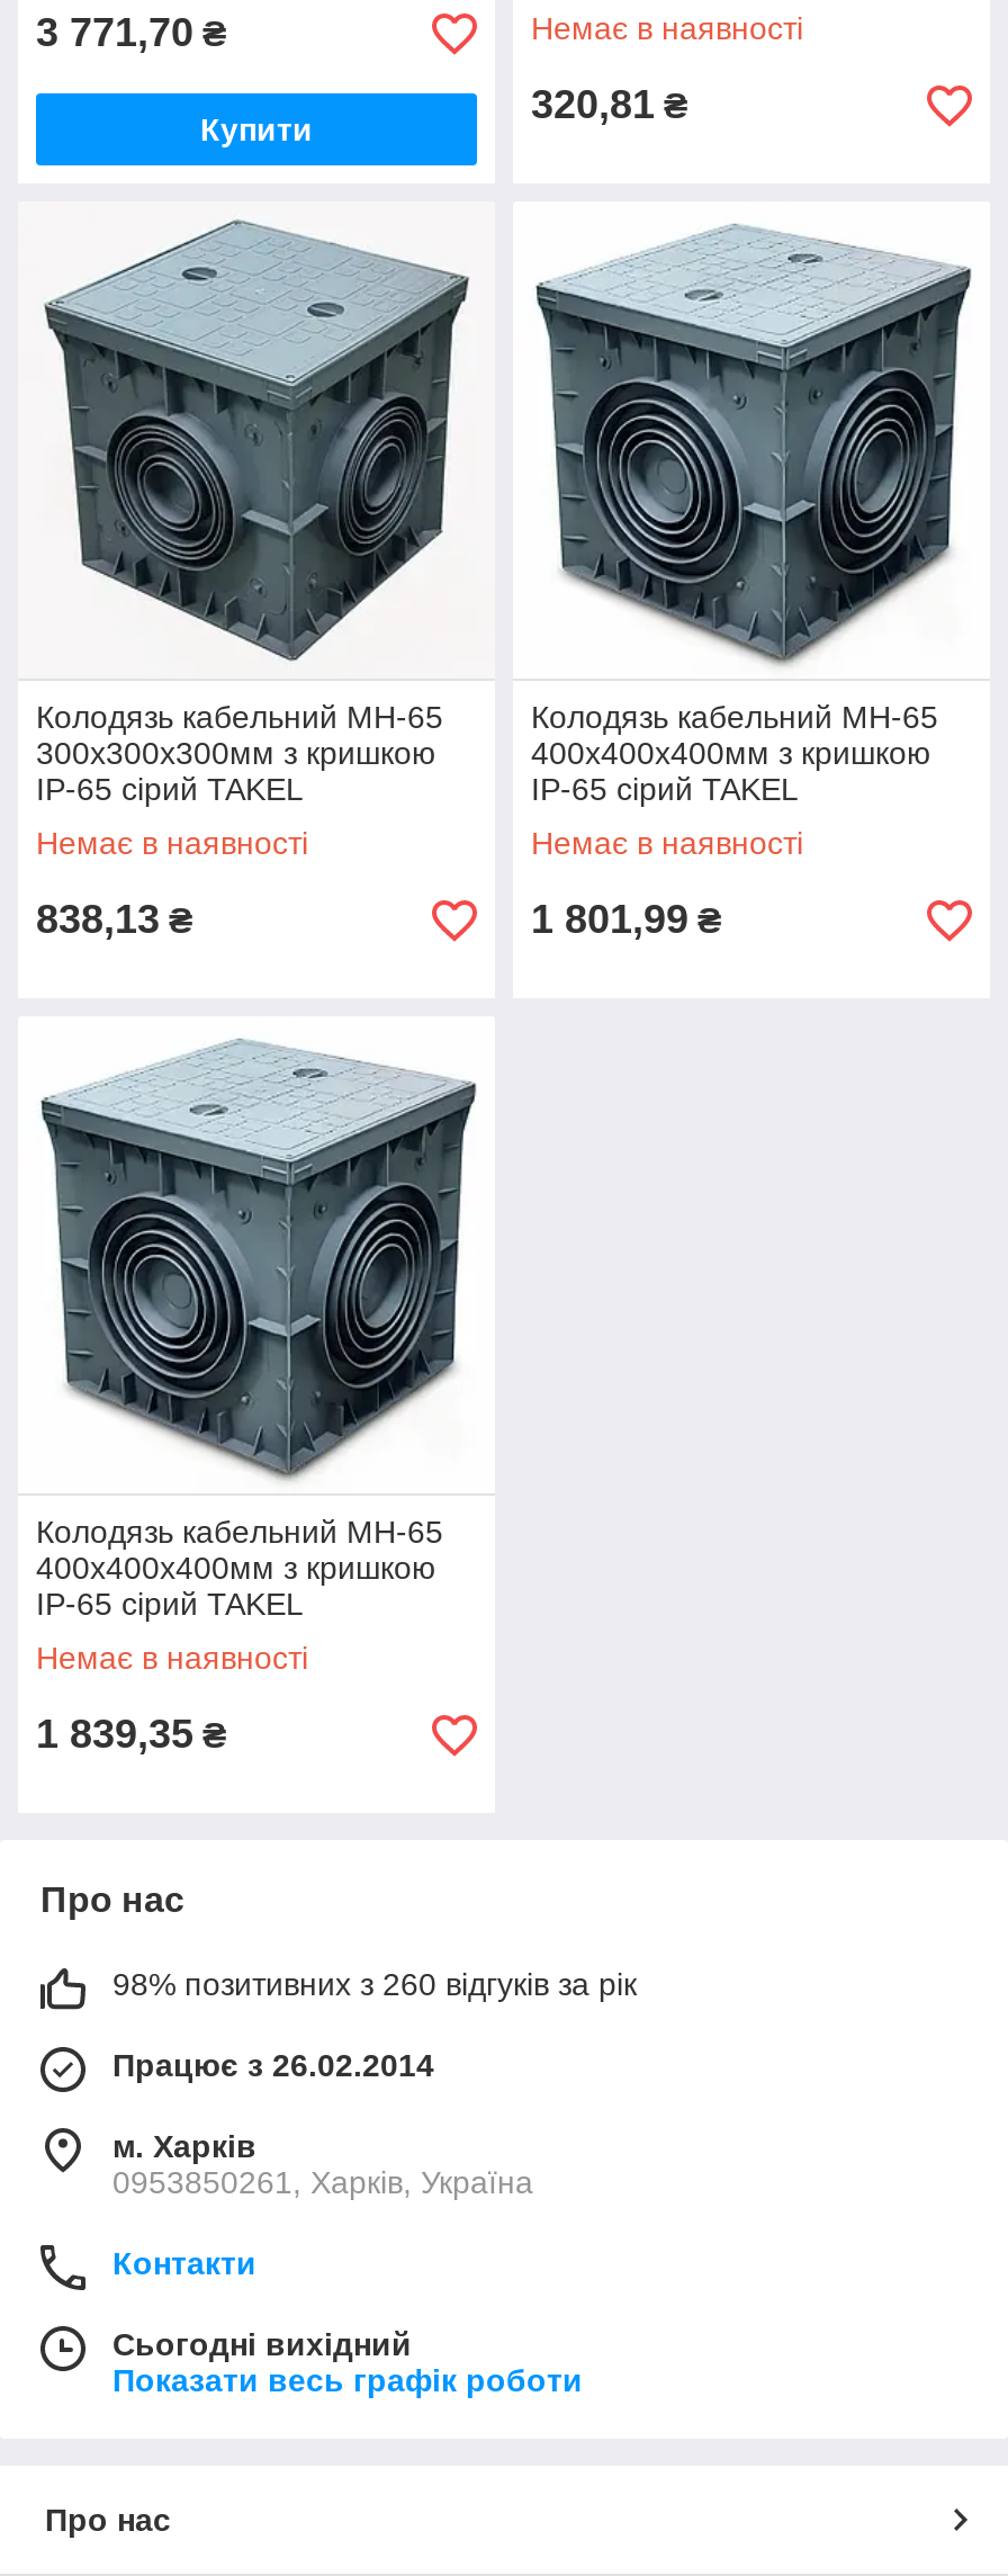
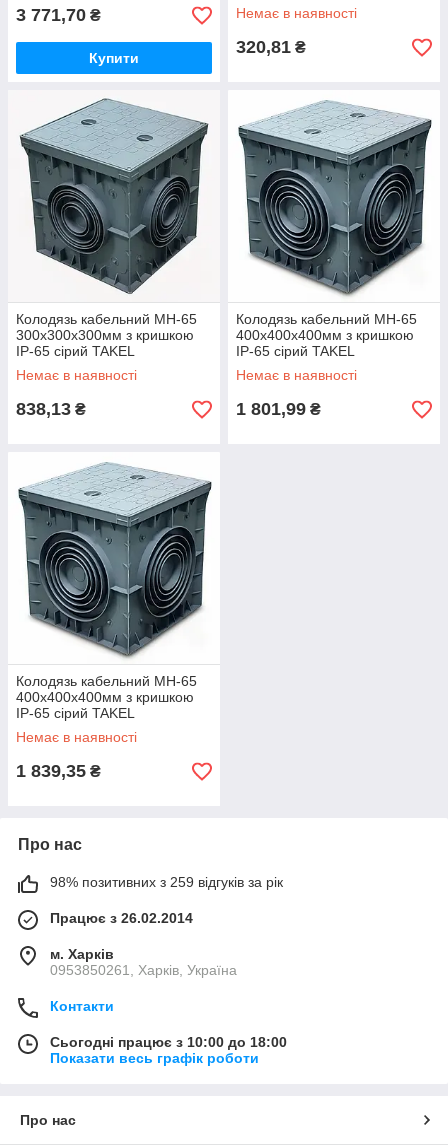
[112,1966,637,2002] 98% позитивних з 260 відгуків за рік -> [50,874,283,890] 98% позитивних з 259 відгуків за рік
[112,2326,412,2362] Сьогодні вихідний -> [50,1034,287,1050] Сьогодні працює з 10:00 до 18:00

